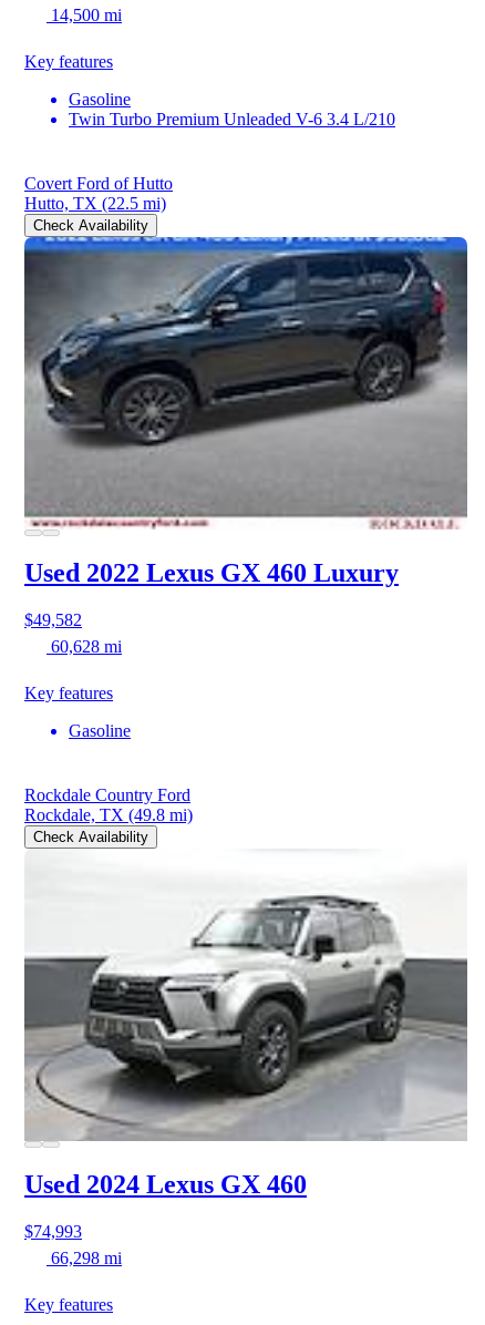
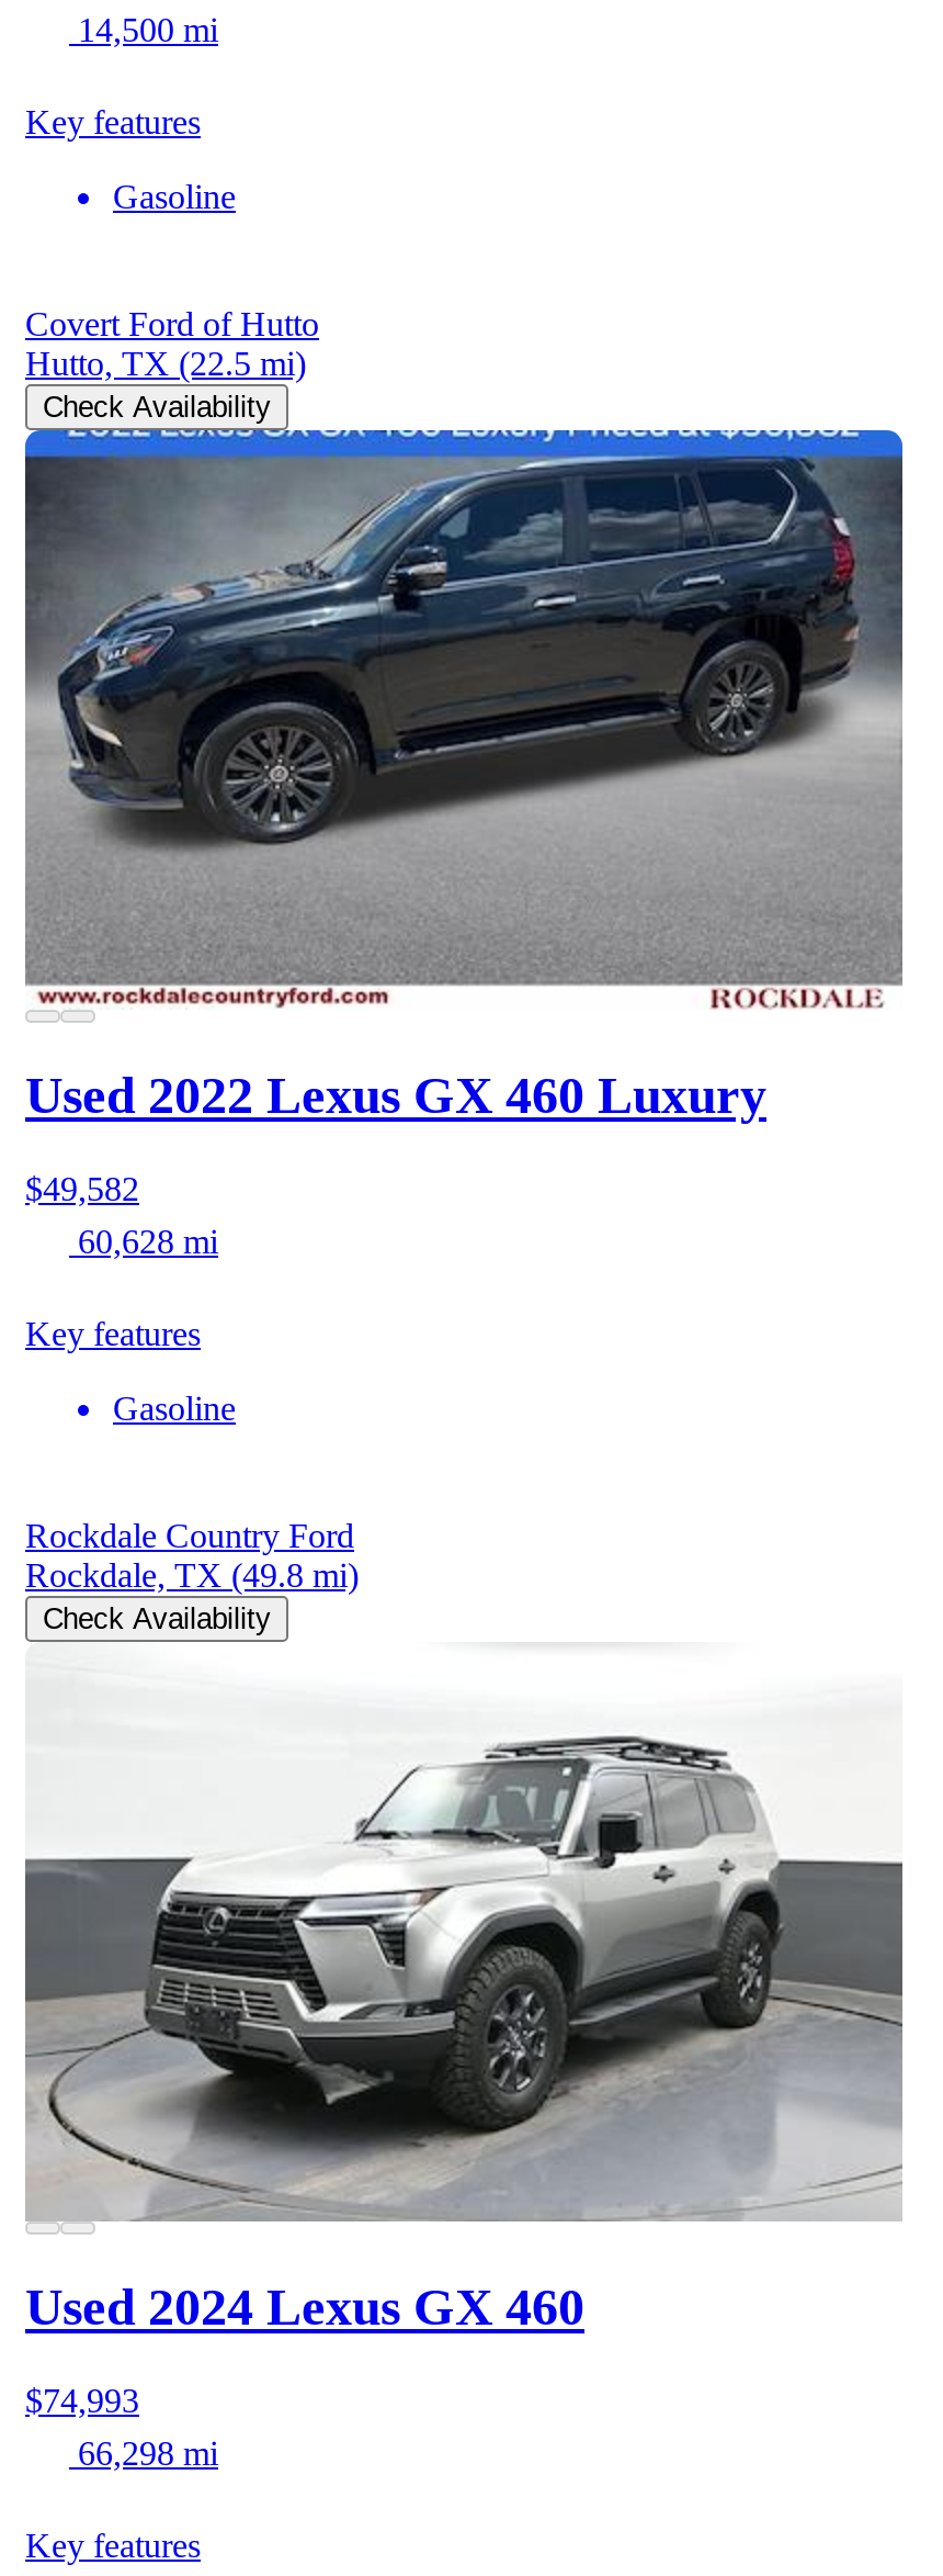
[69,110,395,129] Twin Turbo Premium Unleaded V-6 3.4 L/210 -> none

